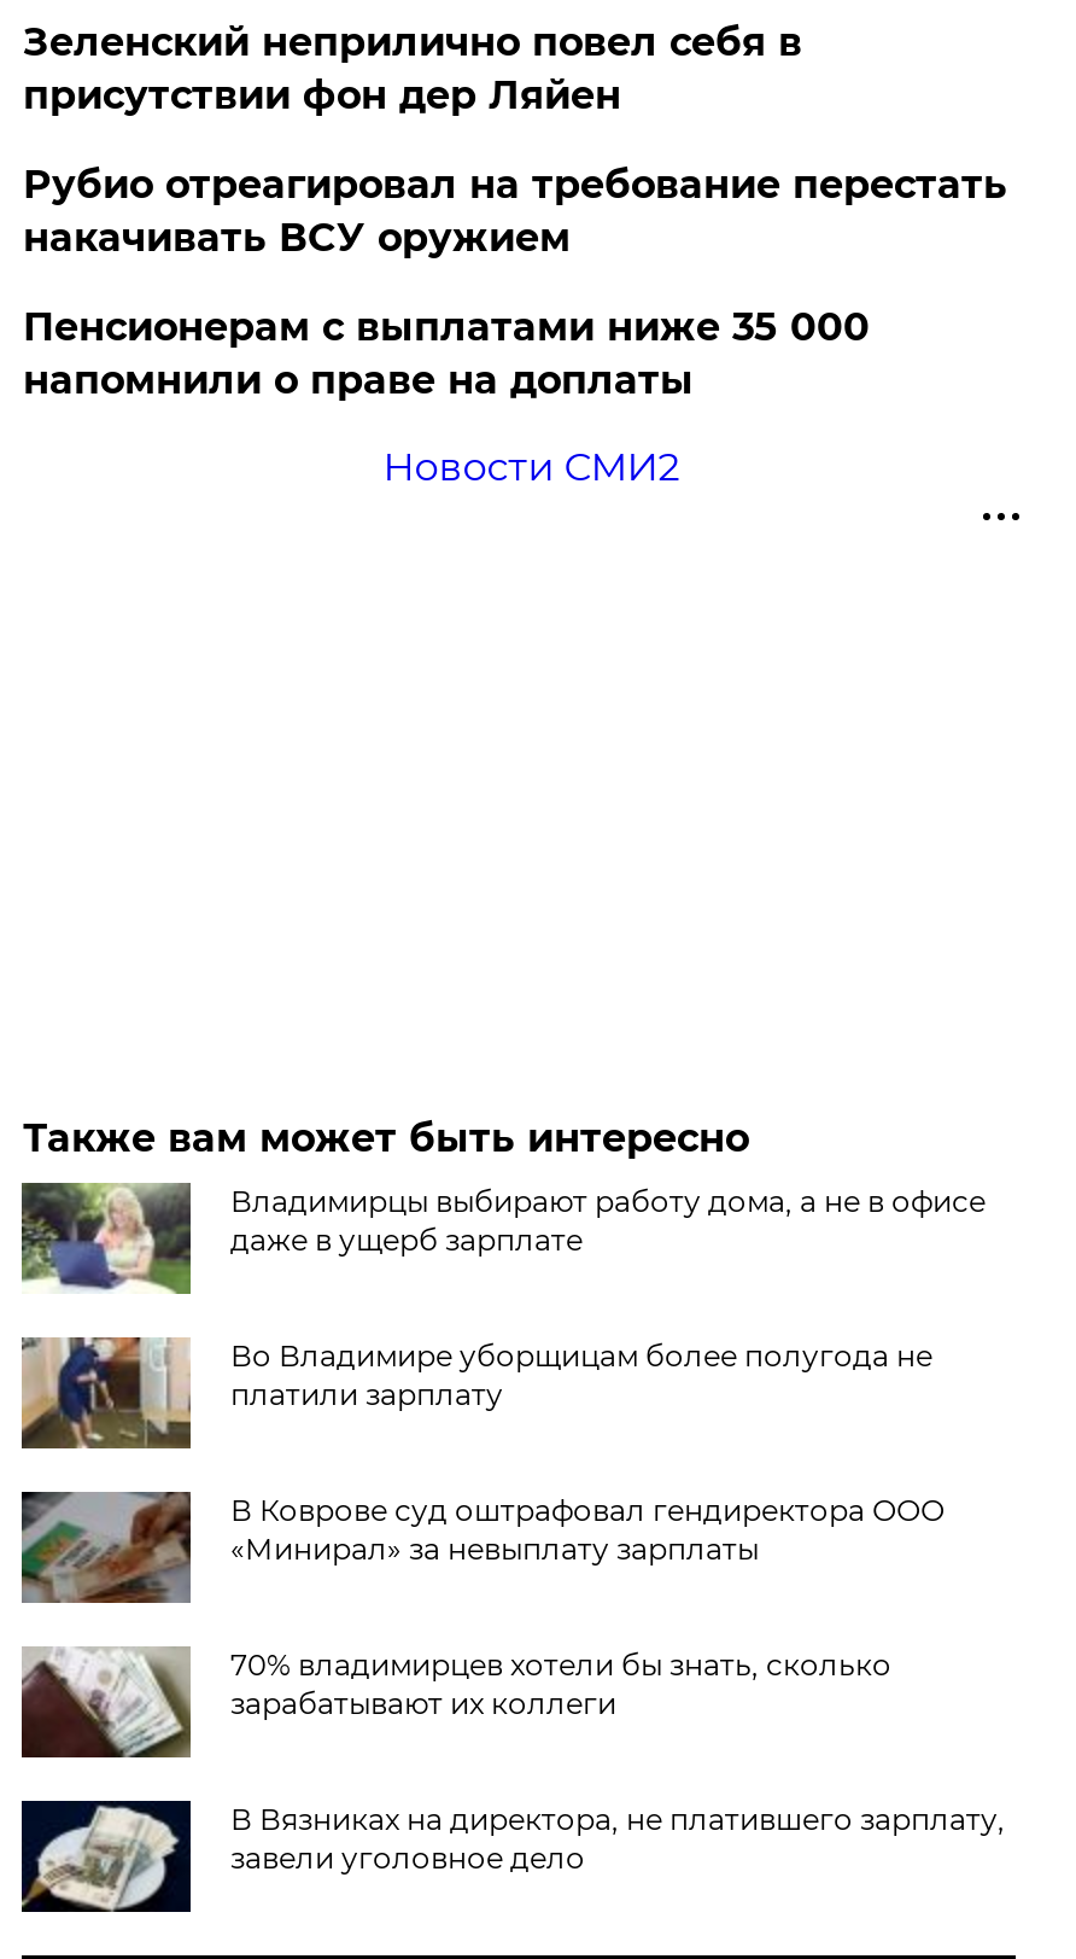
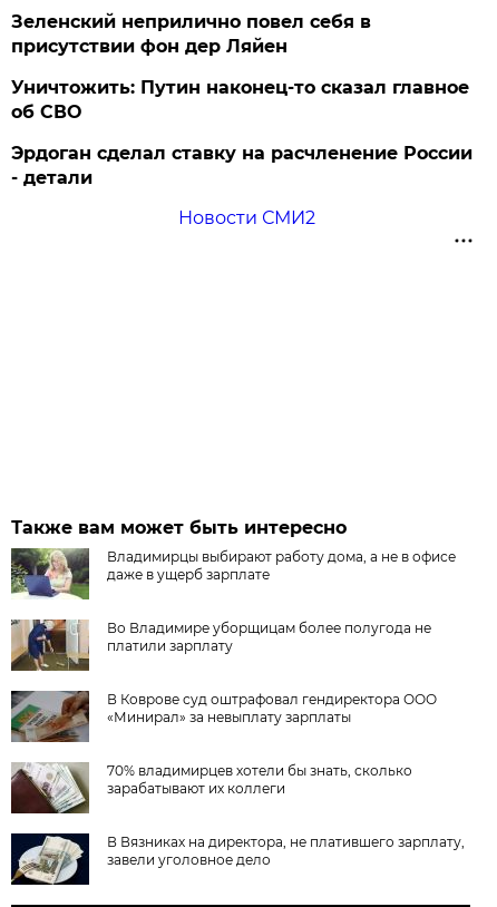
[23,161,1007,260] Рубио отреагировал на требование перестать | накачивать ВСУ оружием -> [12,77,470,122] Уничтожить: Путин наконец-то сказал главное | об СВО
[23,304,869,403] Пенсионерам с выплатами ниже 35 000 | напомнили о праве на доплаты -> [12,143,473,188] Эрдоган сделал ставку на расчленение России | - детали

